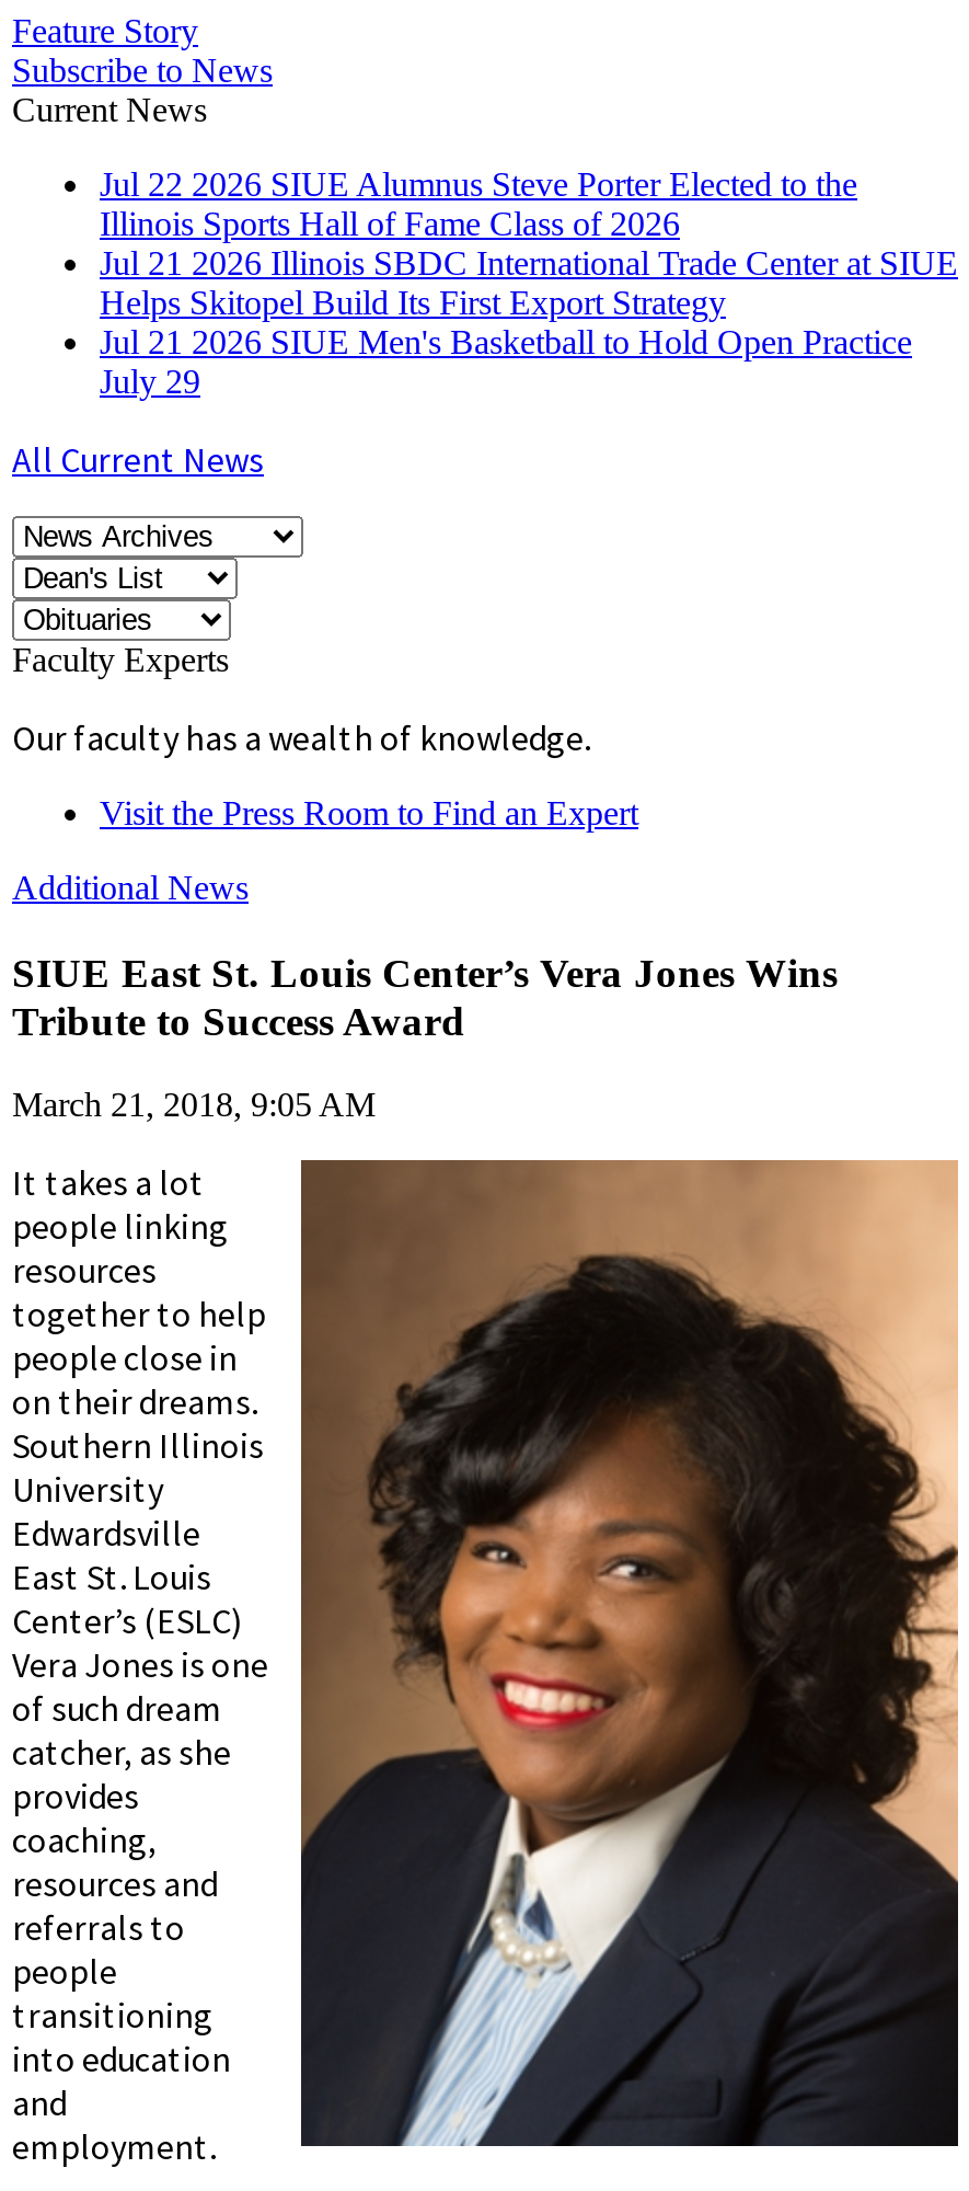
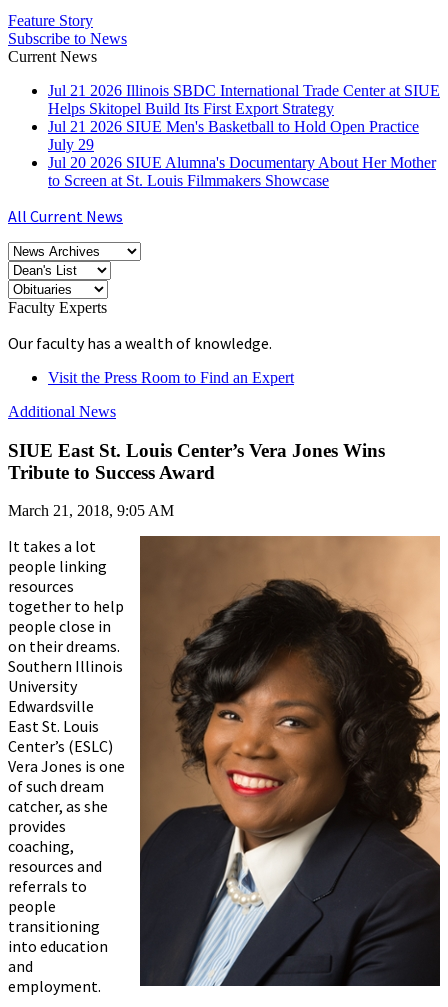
[100,165,857,242] Jul 22 2026 SIUE Alumnus Steve Porter Elected to the | Illinois Sports Hall of Fame Class of 2026 -> none
moved [100,244,958,400] -> [48,82,440,153]: Jul 21 2026 Illinois SBDC International Trade Center at SIUE | Helps Skitopel Build Its First Export Strategy | Jul 21 2026 SIUE Men's Basketball to Hold Open Practice | July 29
none -> [48,154,436,189] Jul 20 2026 SIUE Alumna's Documentary About Her Mother | to Screen at St. Louis Filmmakers Showcase

